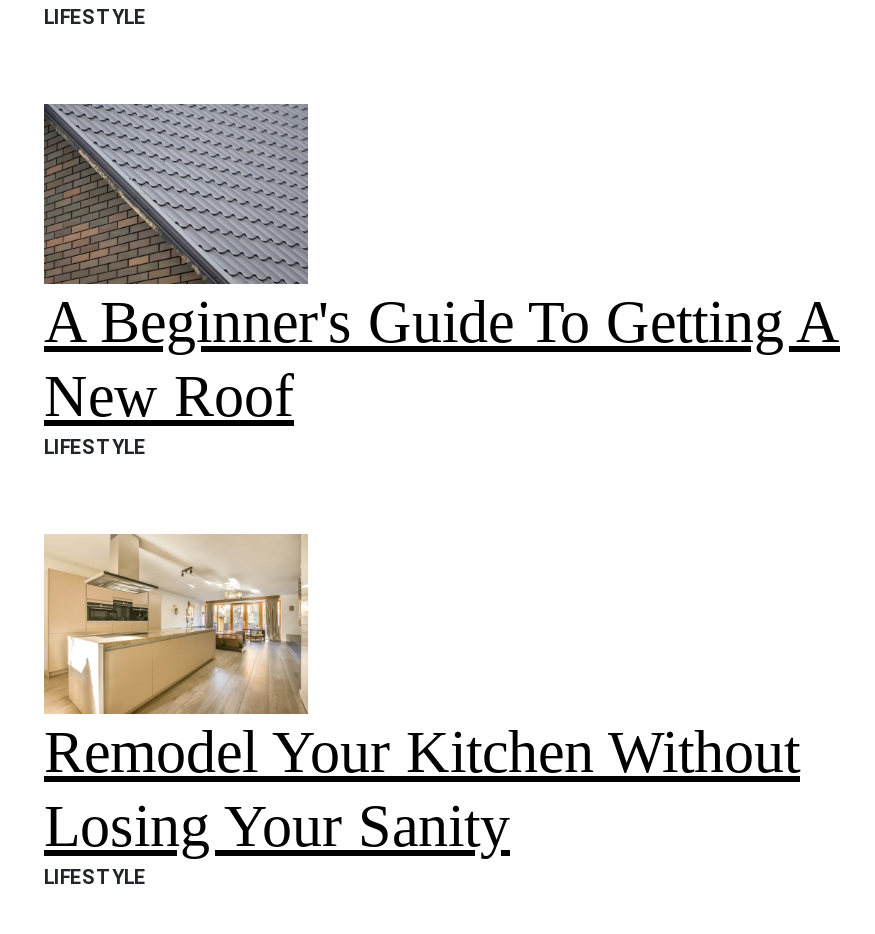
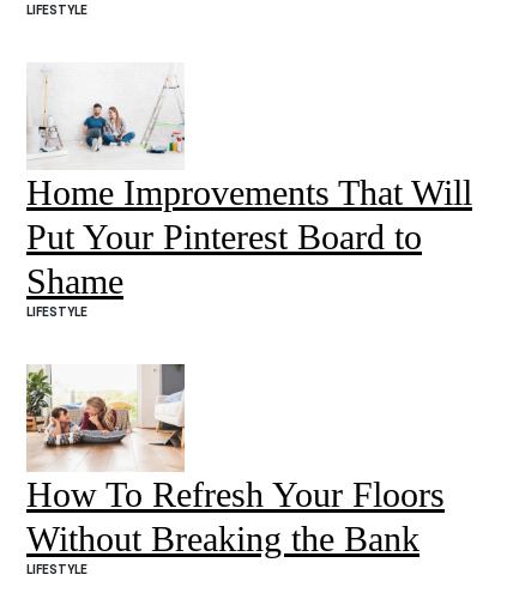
[42,102,308,200] [image] -> [26,68,185,164] [image]
[44,288,840,428] A Beginner's Guide To Getting A | New Roof -> [26,173,472,301] Home Improvements That Will | Put Your Pinterest Board to | Shame
[44,532,800,858] [image] | Remodel Your Kitchen Without | Losing Your Sanity -> [25,364,445,558] [image] | How To Refresh Your Floors | Without Breaking the Bank

